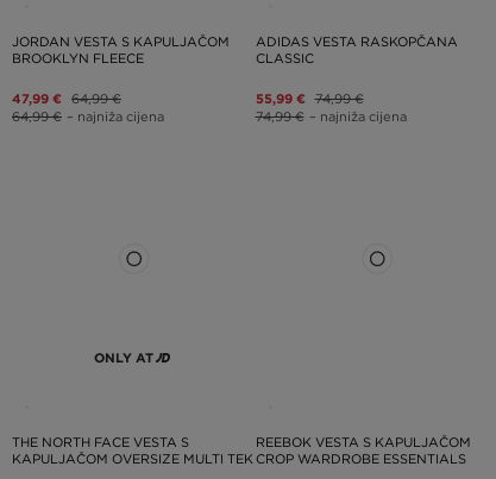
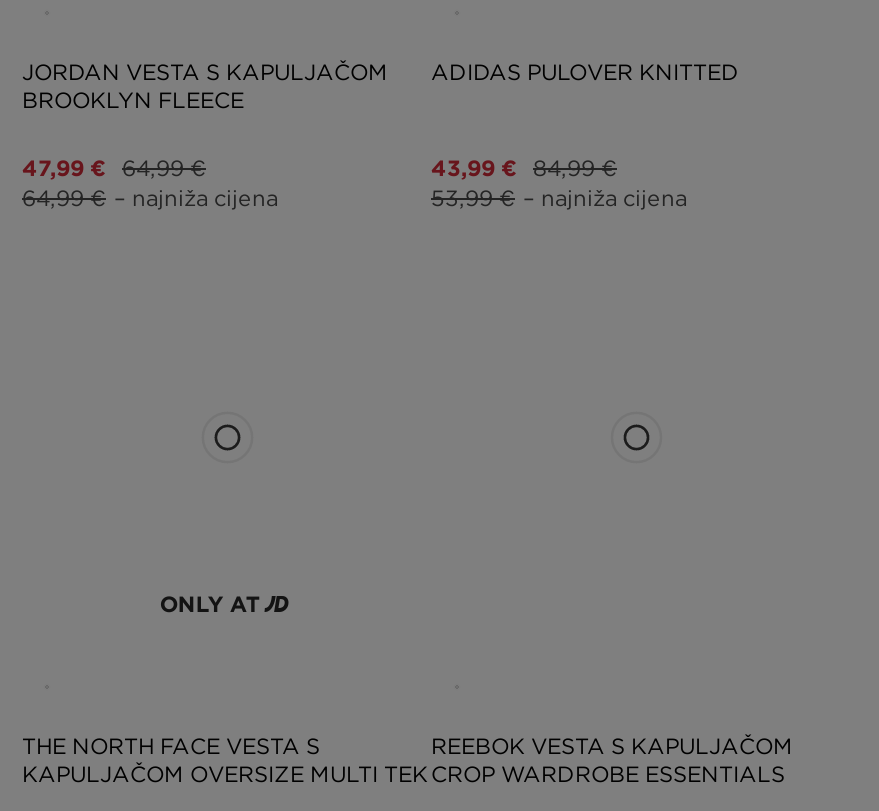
[255,33,457,67] ADIDAS VESTA RASKOPČANA | CLASSIC -> [431,58,739,86] ADIDAS PULOVER KNITTED
[255,90,406,125] 55,99 € 74,99 € | 74,99 € – najniža cijena -> [431,154,687,212] 43,99 € 84,99 € | 53,99 € – najniža cijena

